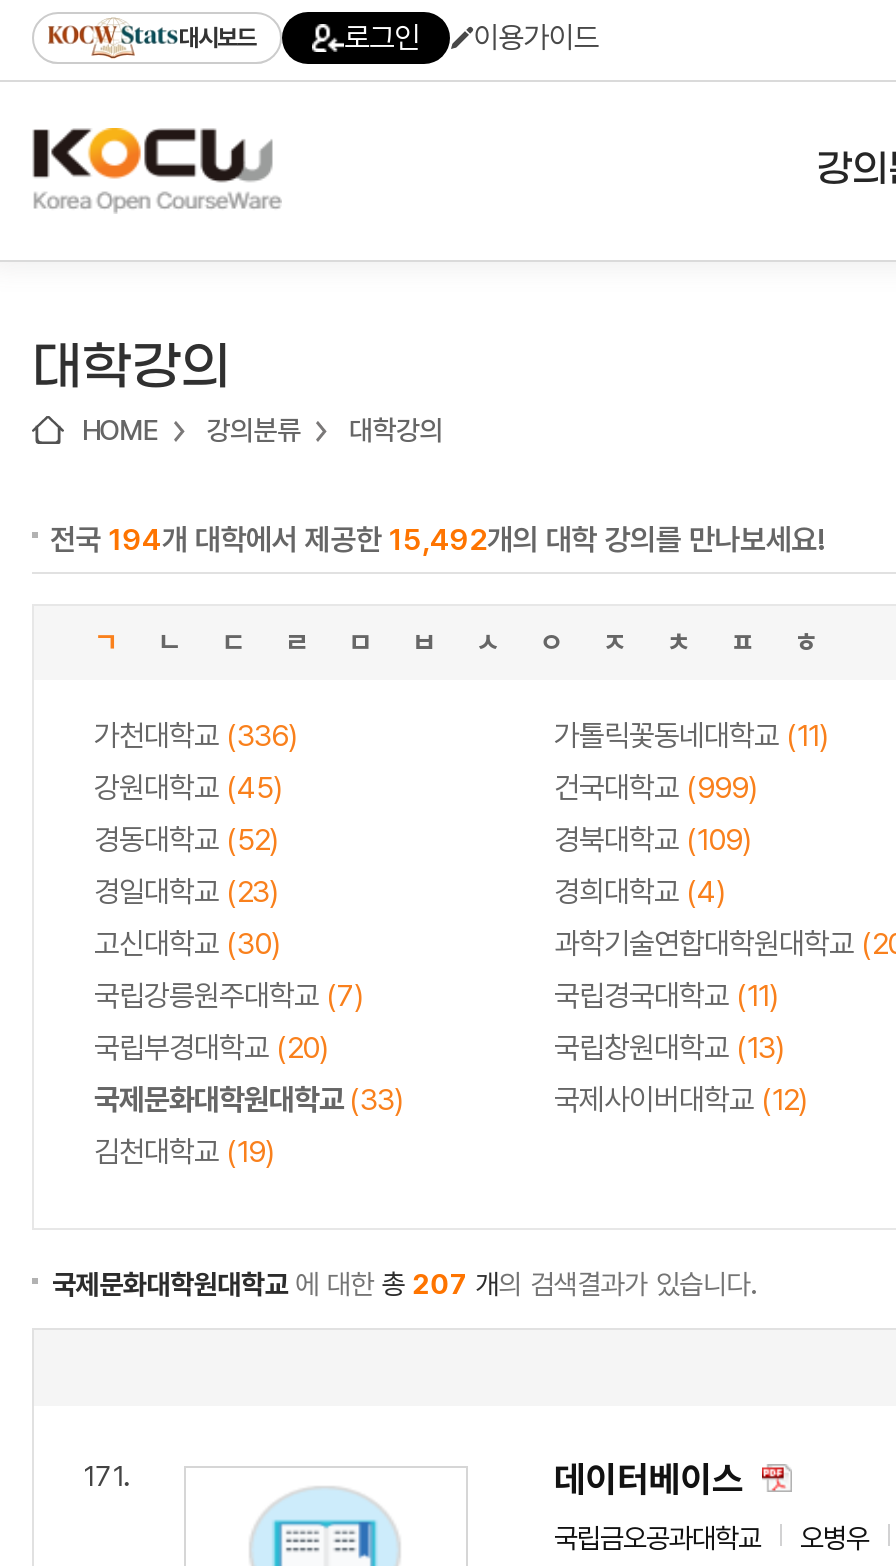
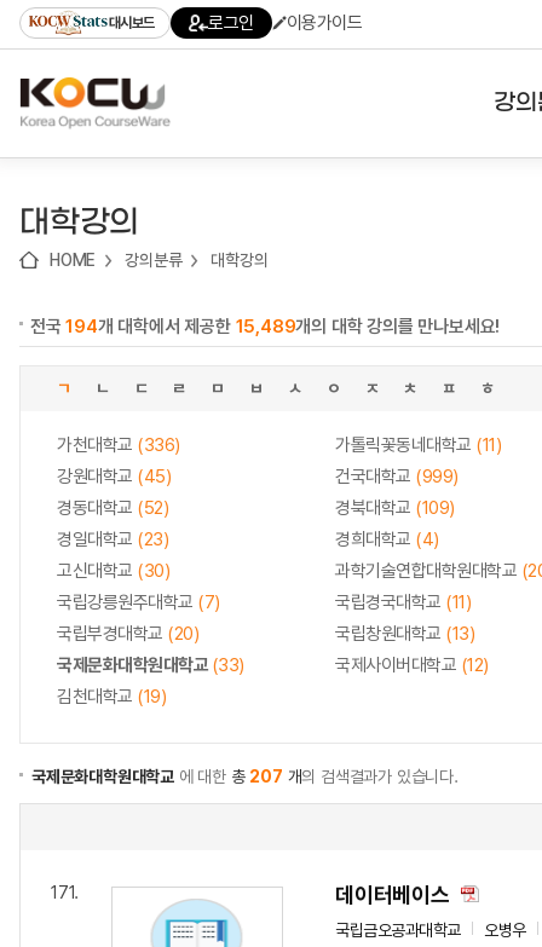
[50,522,824,558] 전국 194개 대학에서 제공한 15,492개의 대학 강의를 만나보세요! -> [30,316,500,337] 전국 194개 대학에서 제공한 15,489개의 대학 강의를 만나보세요!

